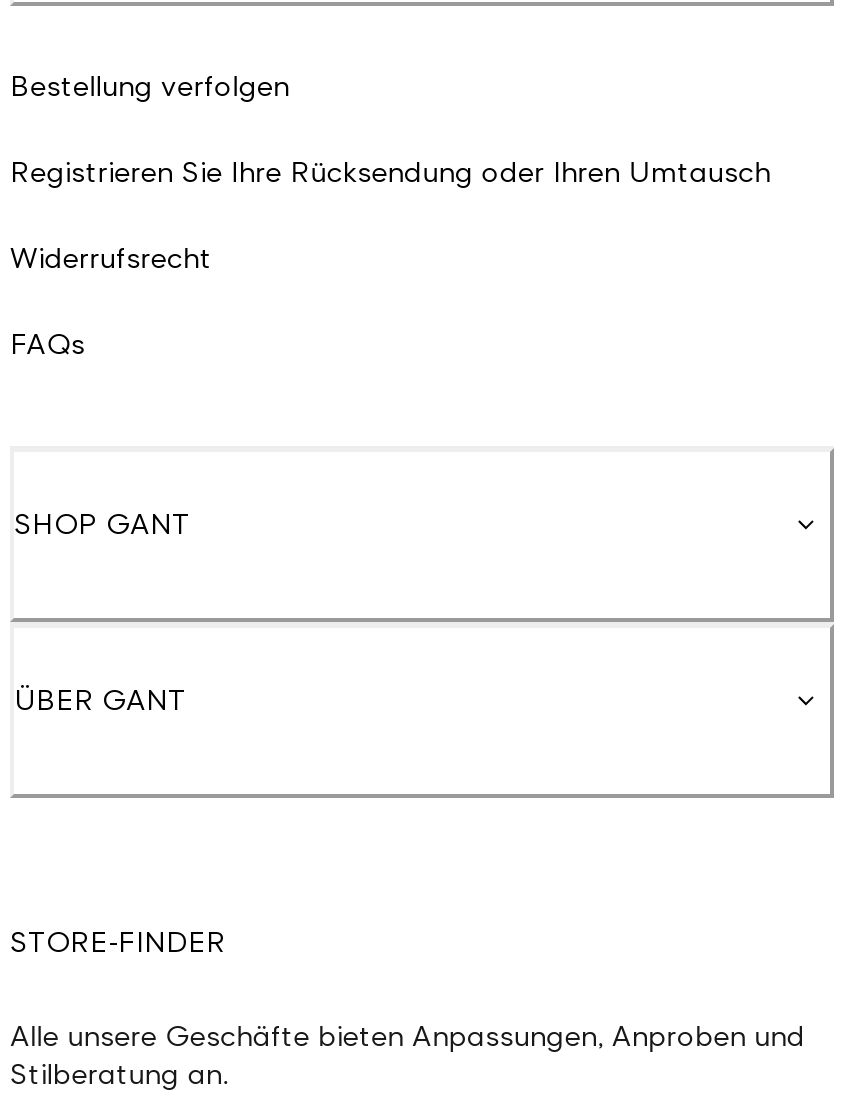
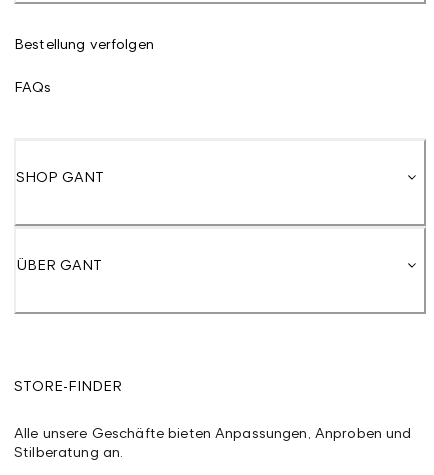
[10,155,771,275] Registrieren Sie Ihre Rücksendung oder Ihren Umtausch | Widerrufsrecht -> none

